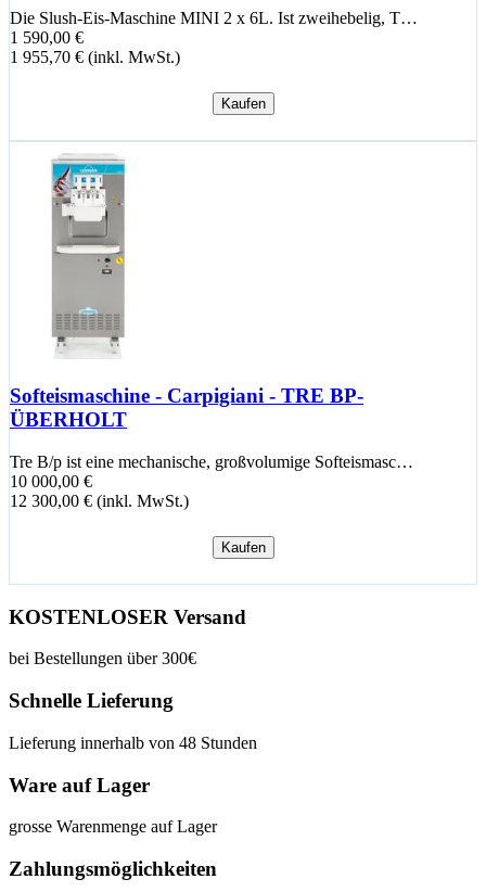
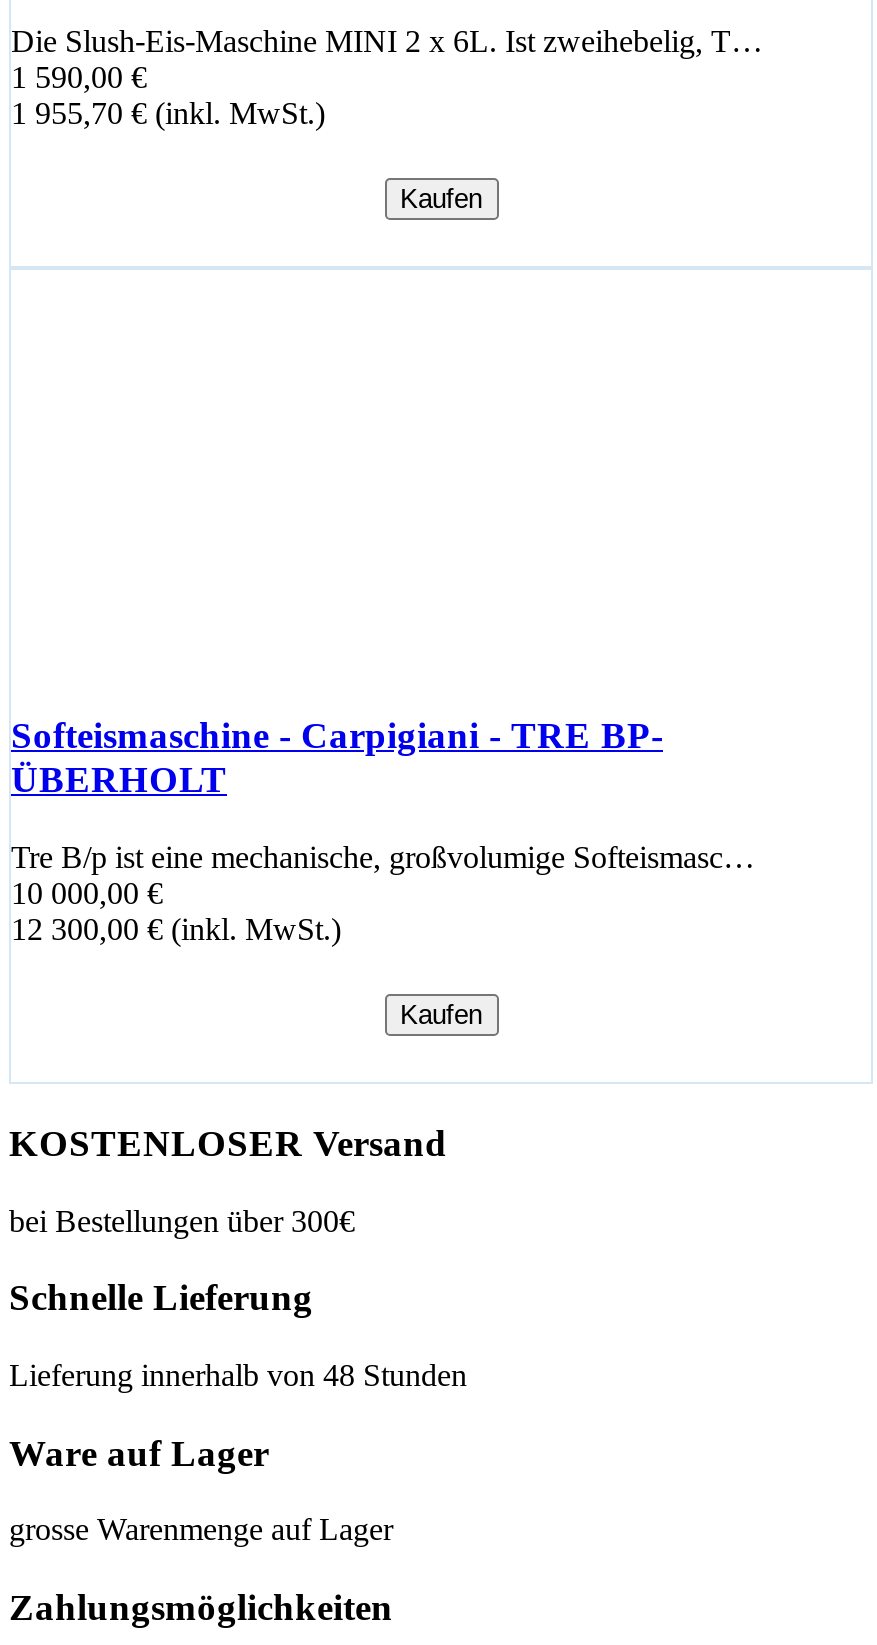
[51,153,126,358] [image] -> none

